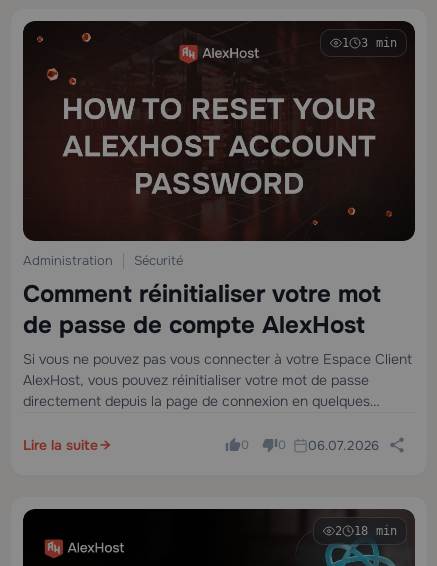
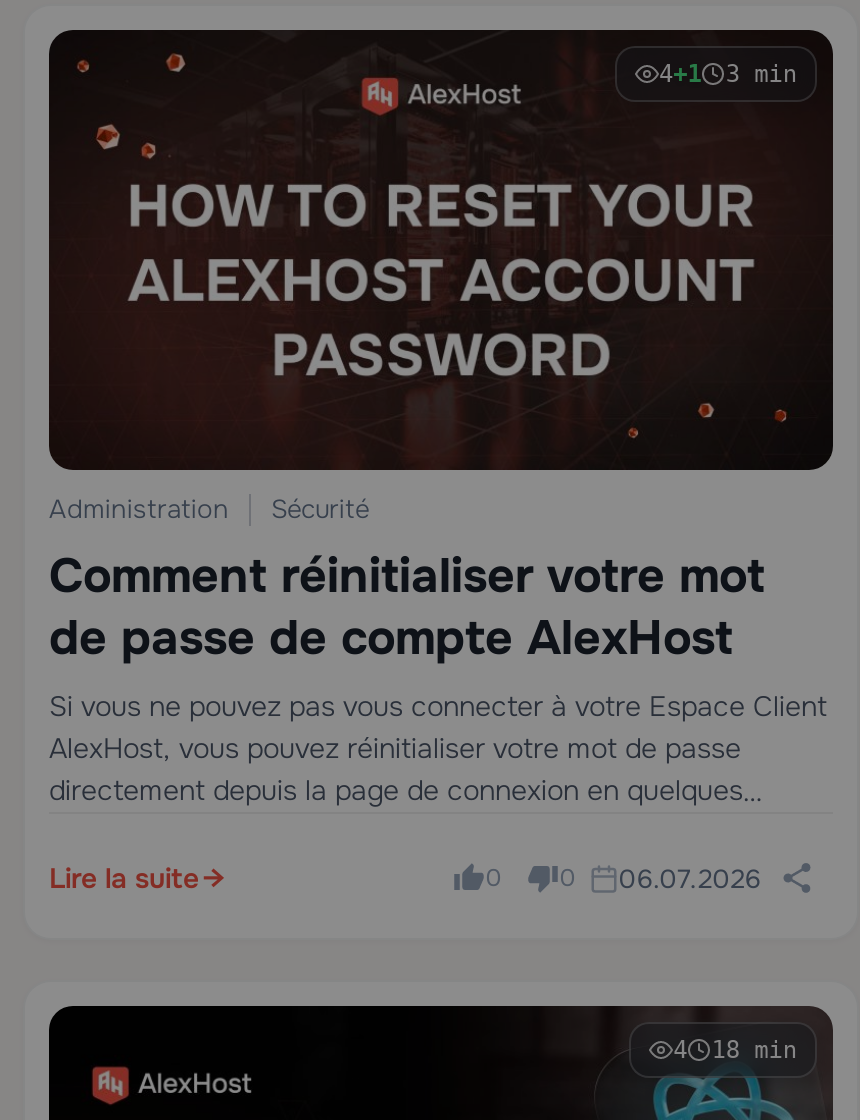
[342,36,397,50] 1 3 min -> [659,60,797,88] 4+1 3 min
[335,524,397,538] 2 18 min -> [673,1037,797,1065] 4 18 min

